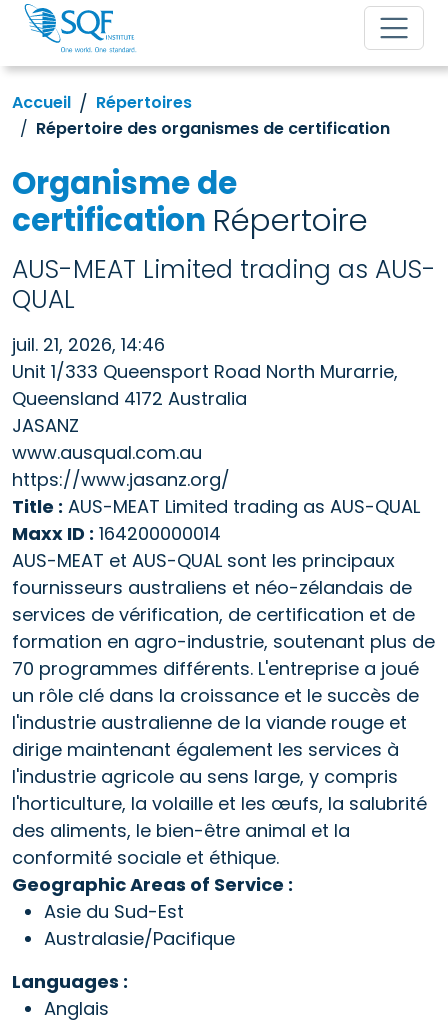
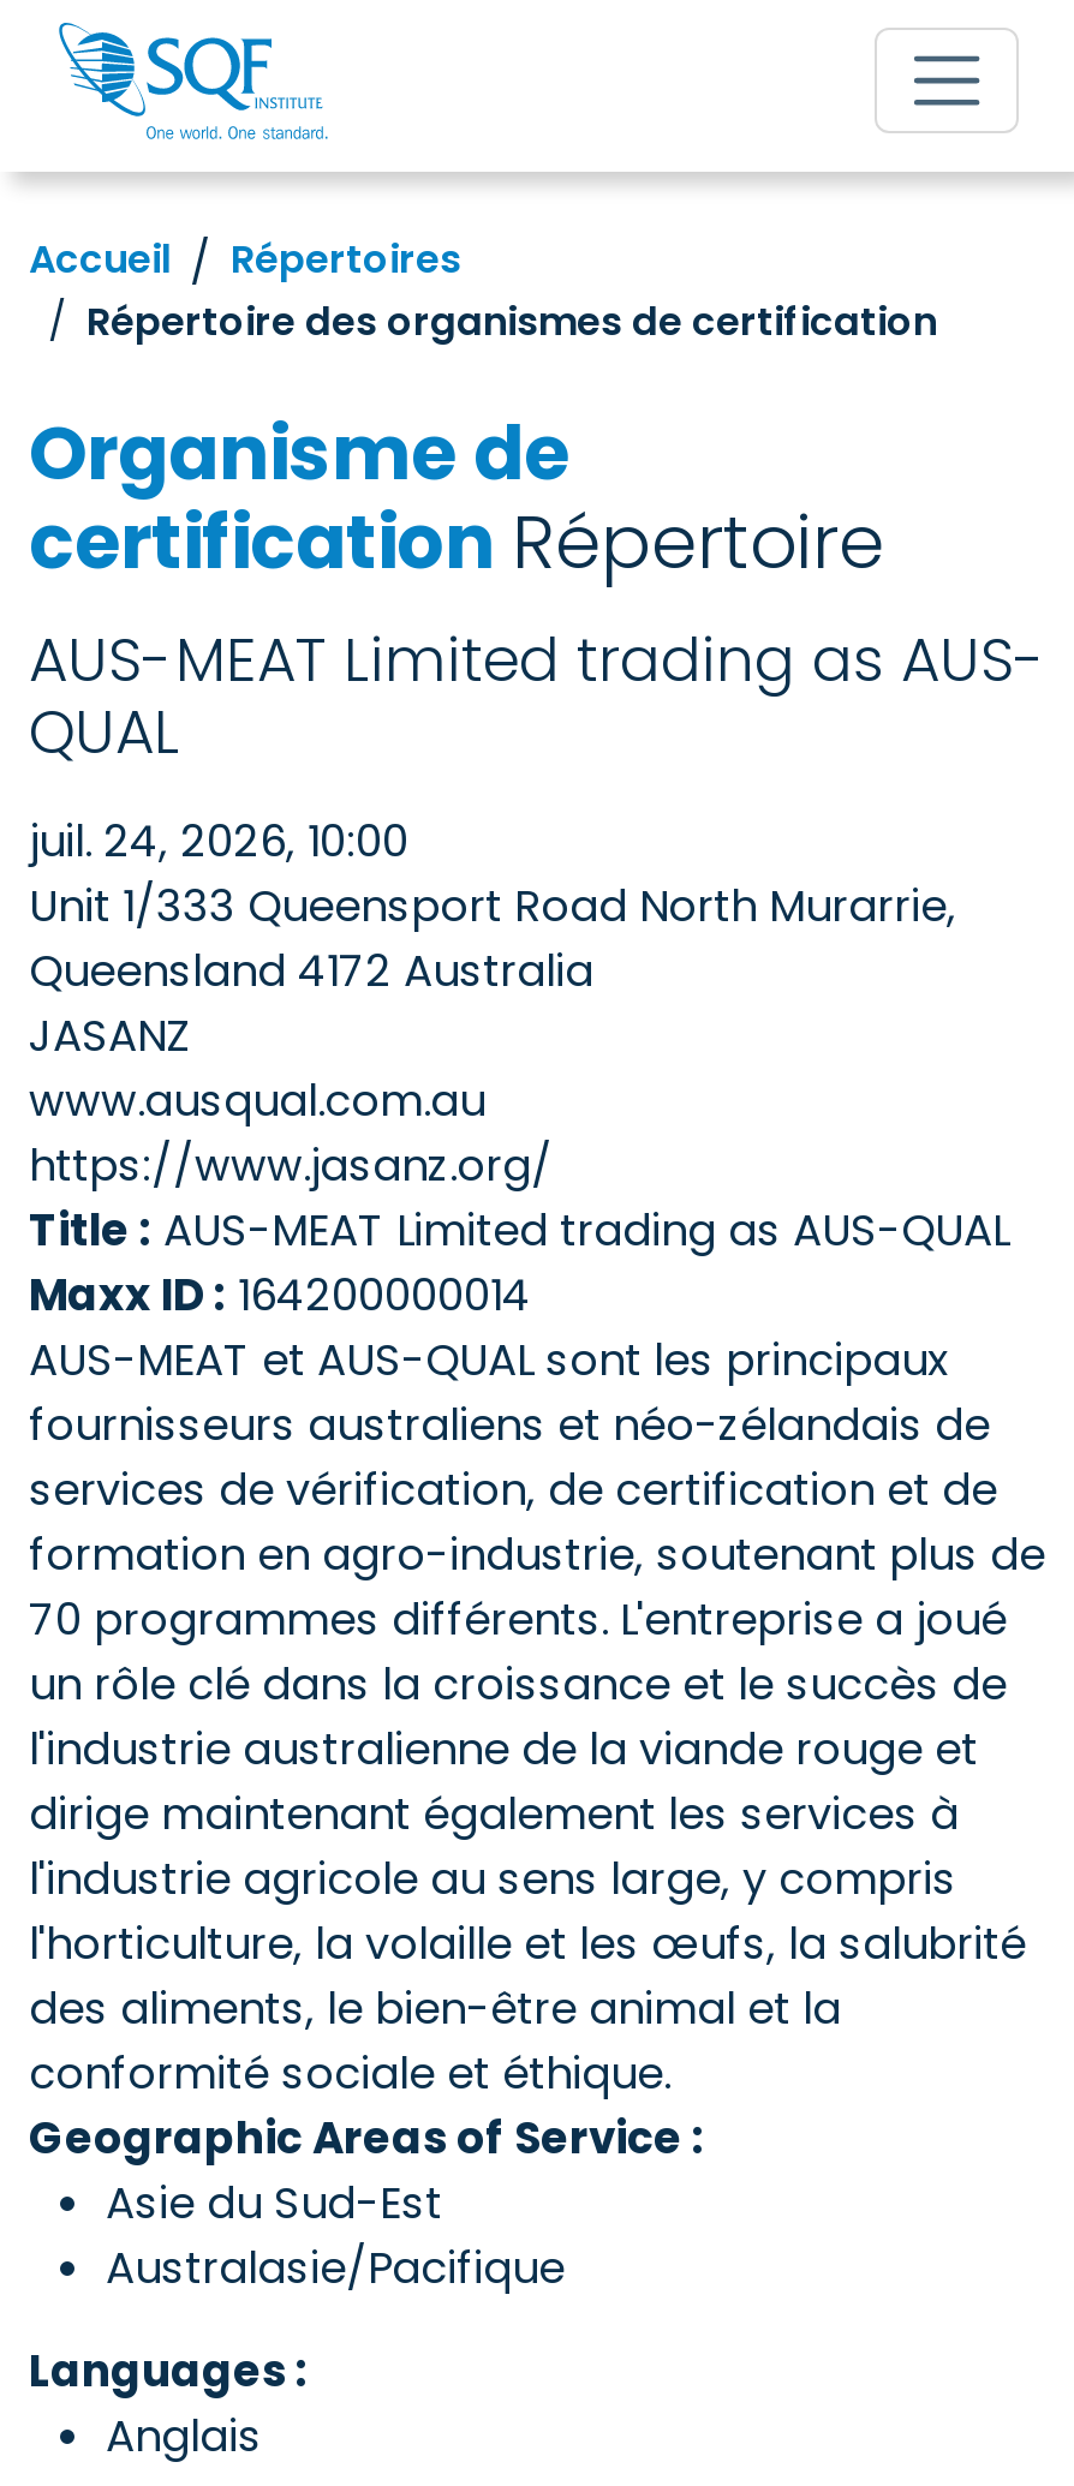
[12,332,165,357] juil. 21, 2026, 14:46 -> [29,810,408,870] juil. 24, 2026, 10:00

